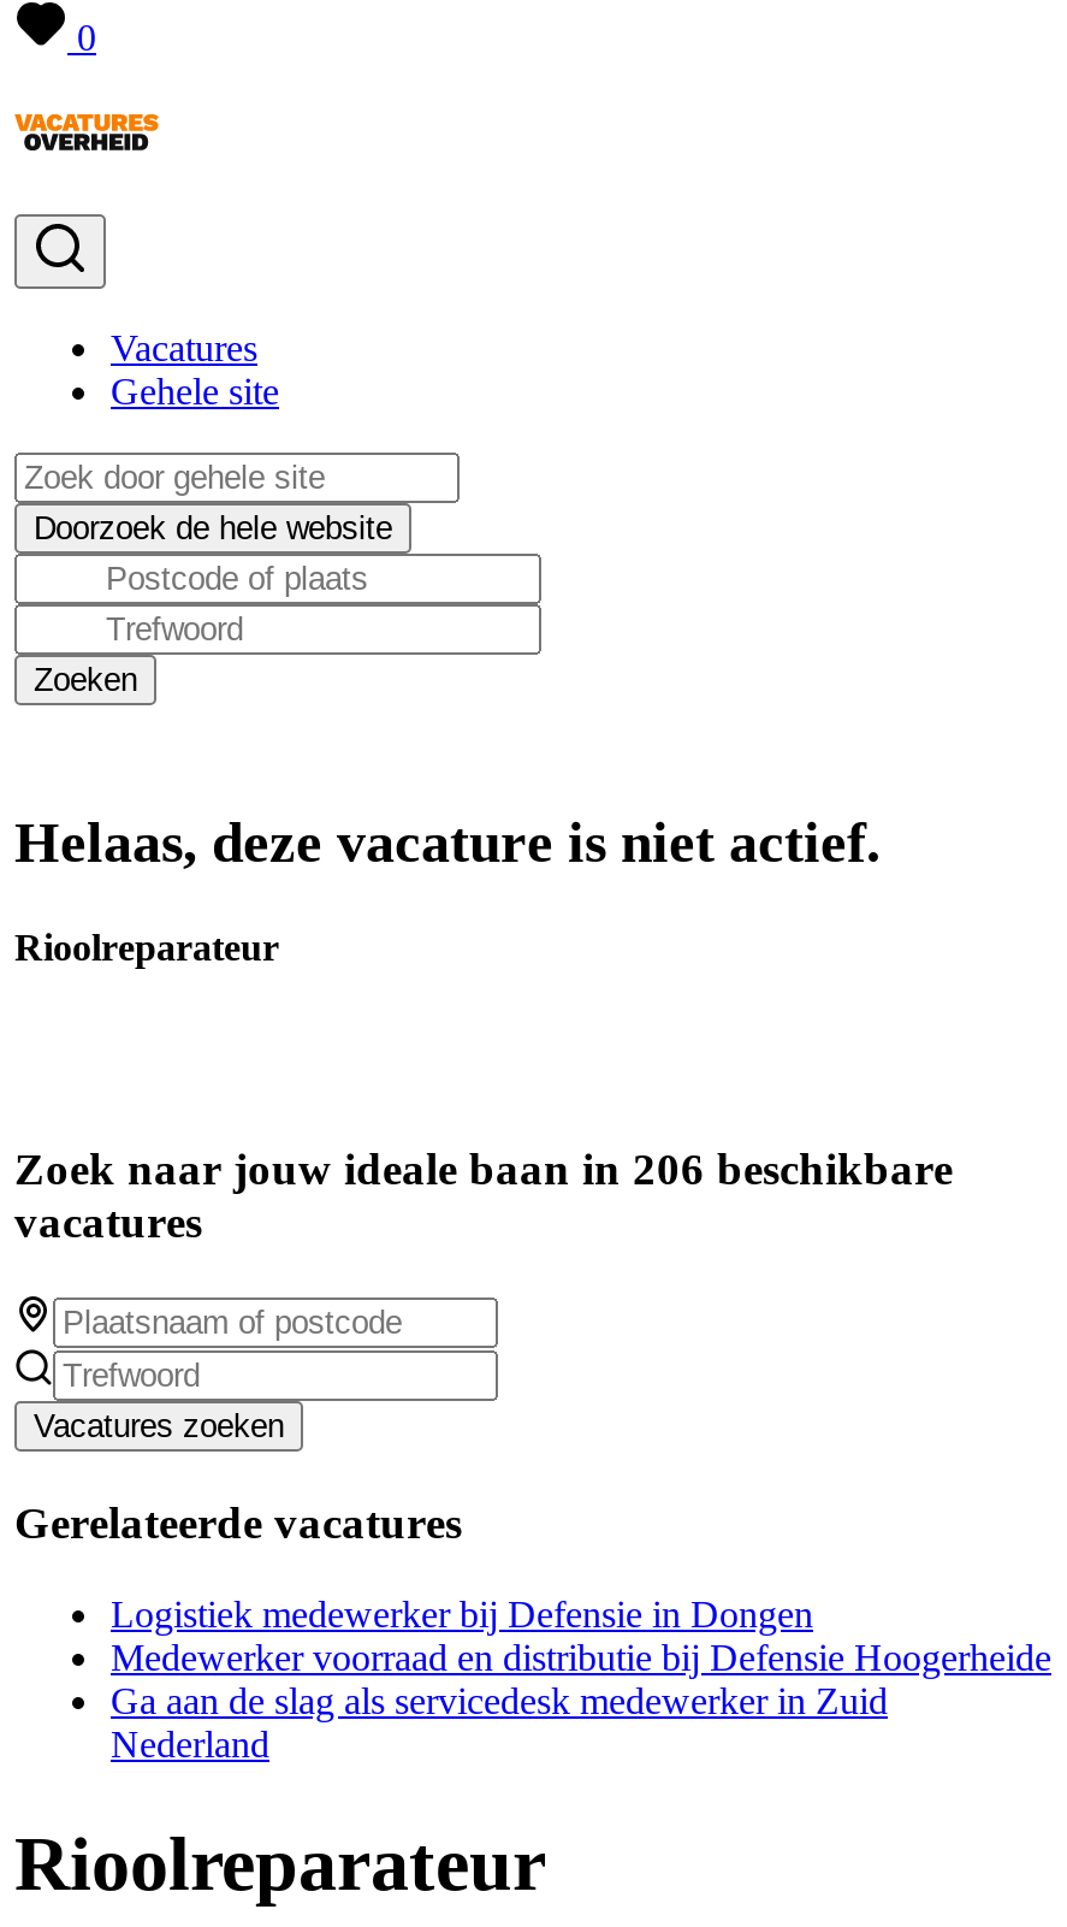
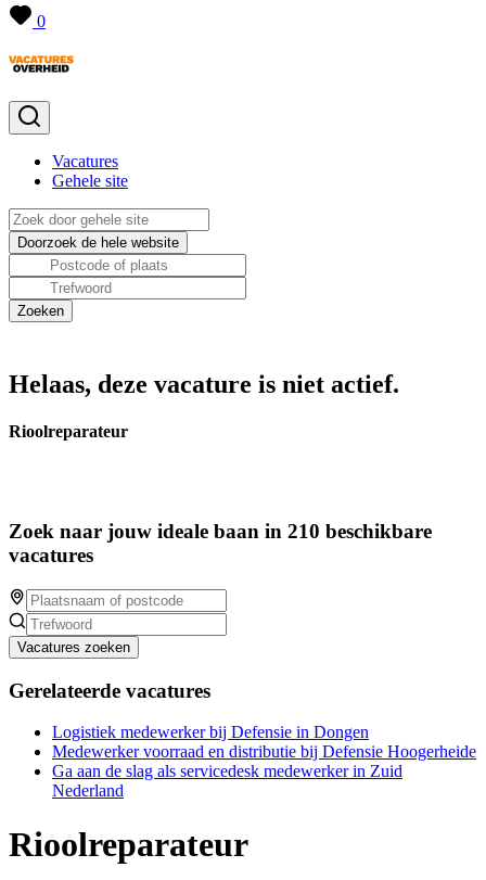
[14,1144,953,1194] Zoek naar jouw ideale baan in 206 beschikbare -> [9,520,432,543] Zoek naar jouw ideale baan in 210 beschikbare

